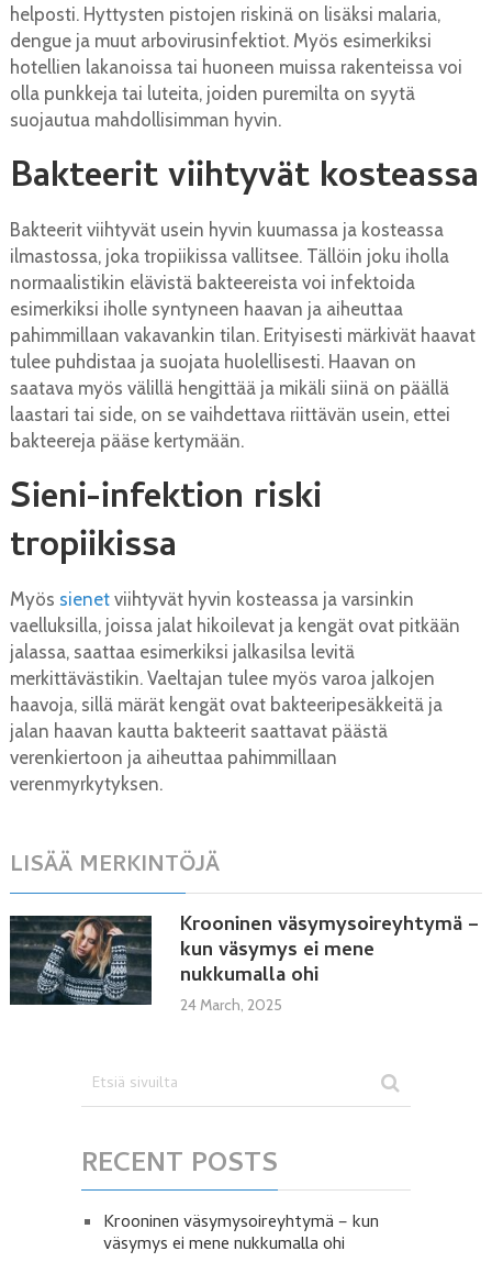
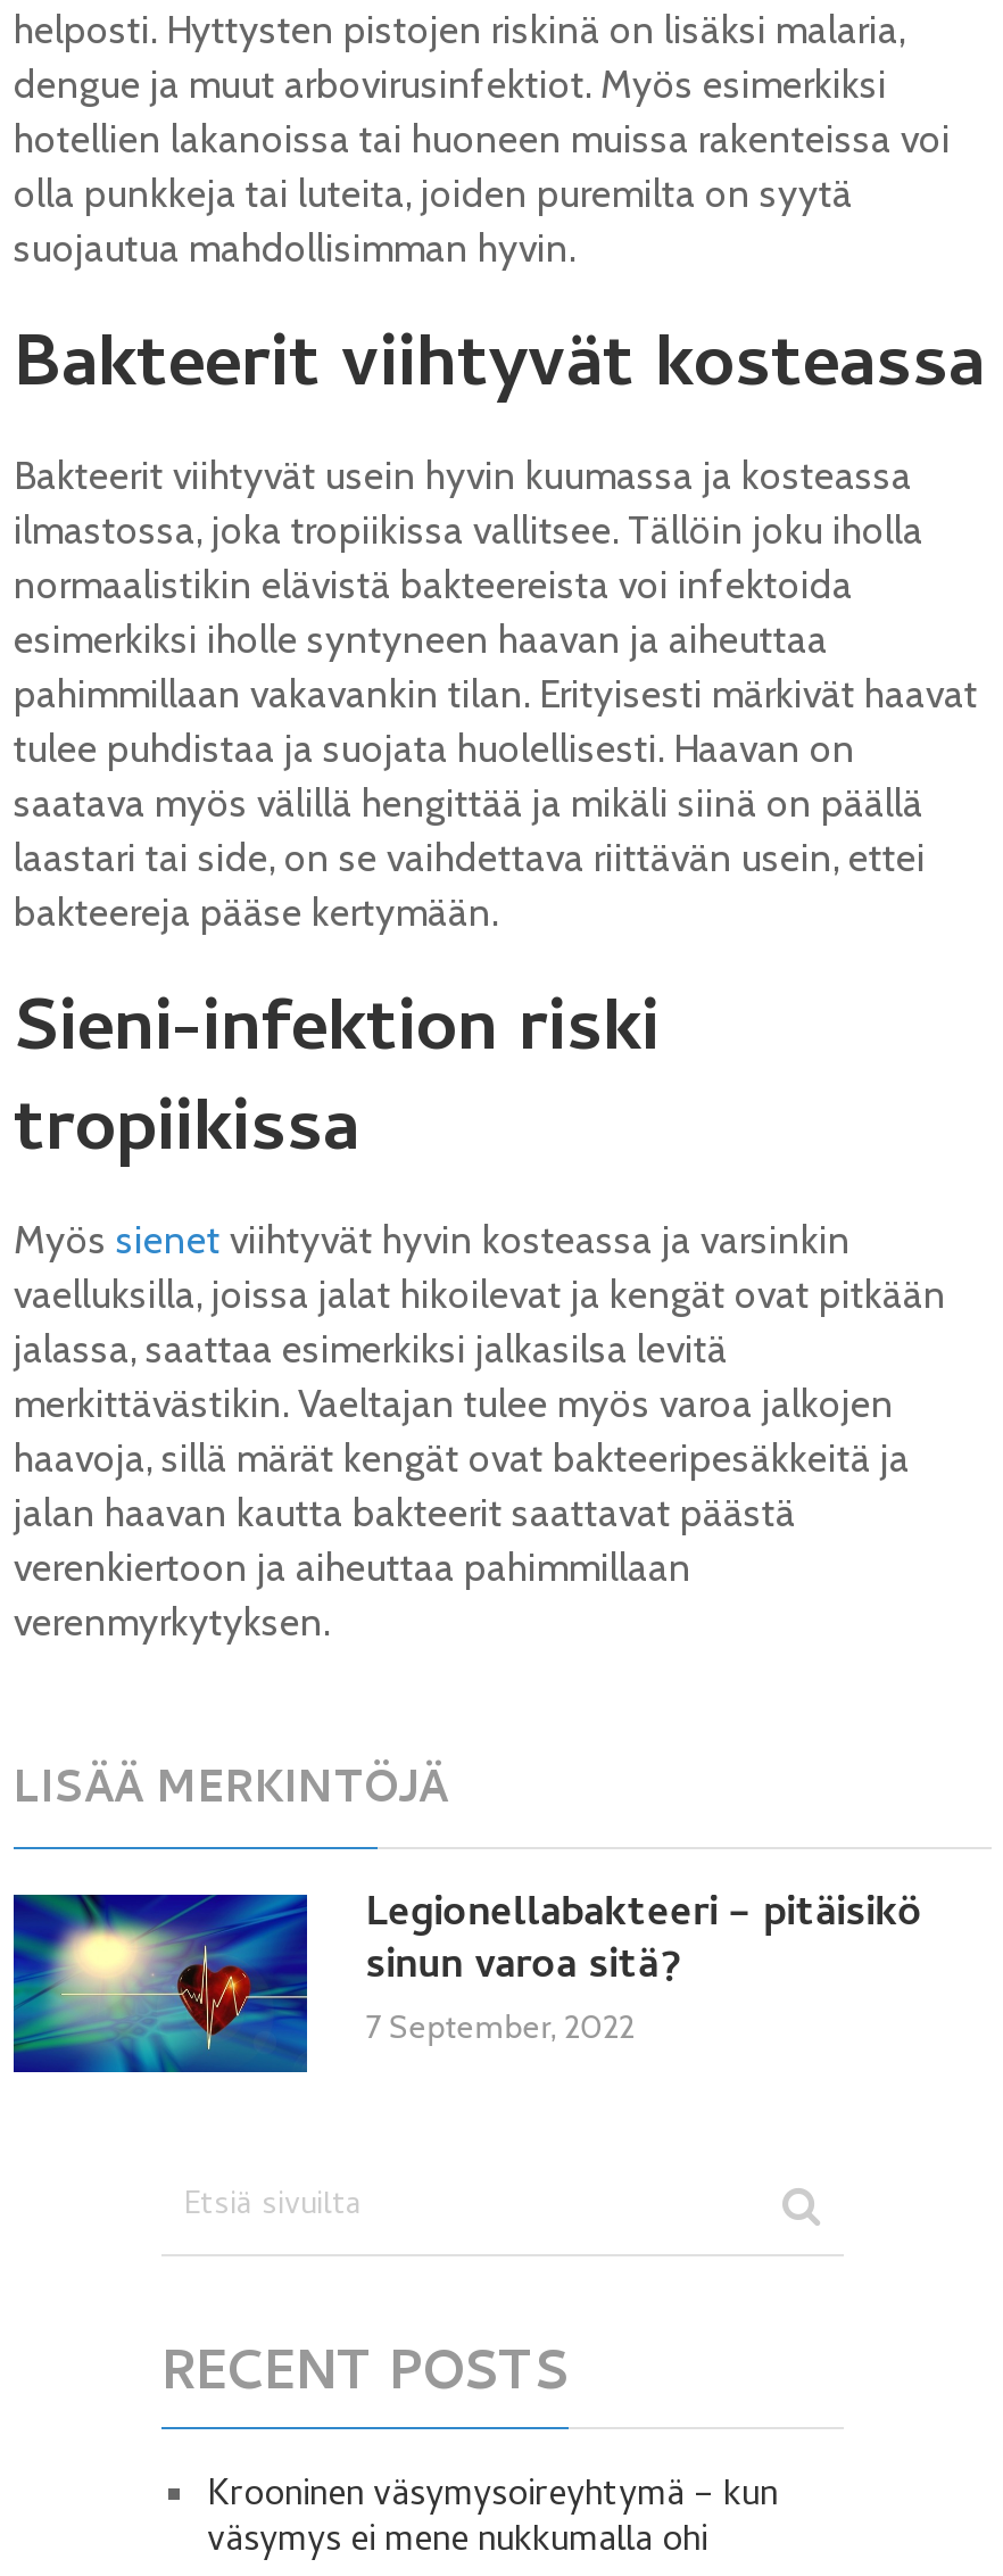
[9,910,479,1015] [image] | Krooninen väsymysoireyhtymä – | kun väsymys ei mene | nukkumalla ohi | 24 March, 2025 -> [11,1884,923,2074] [image] | Legionellabakteeri – pitäisikö | sinun varoa sitä? | 7 September, 2022

